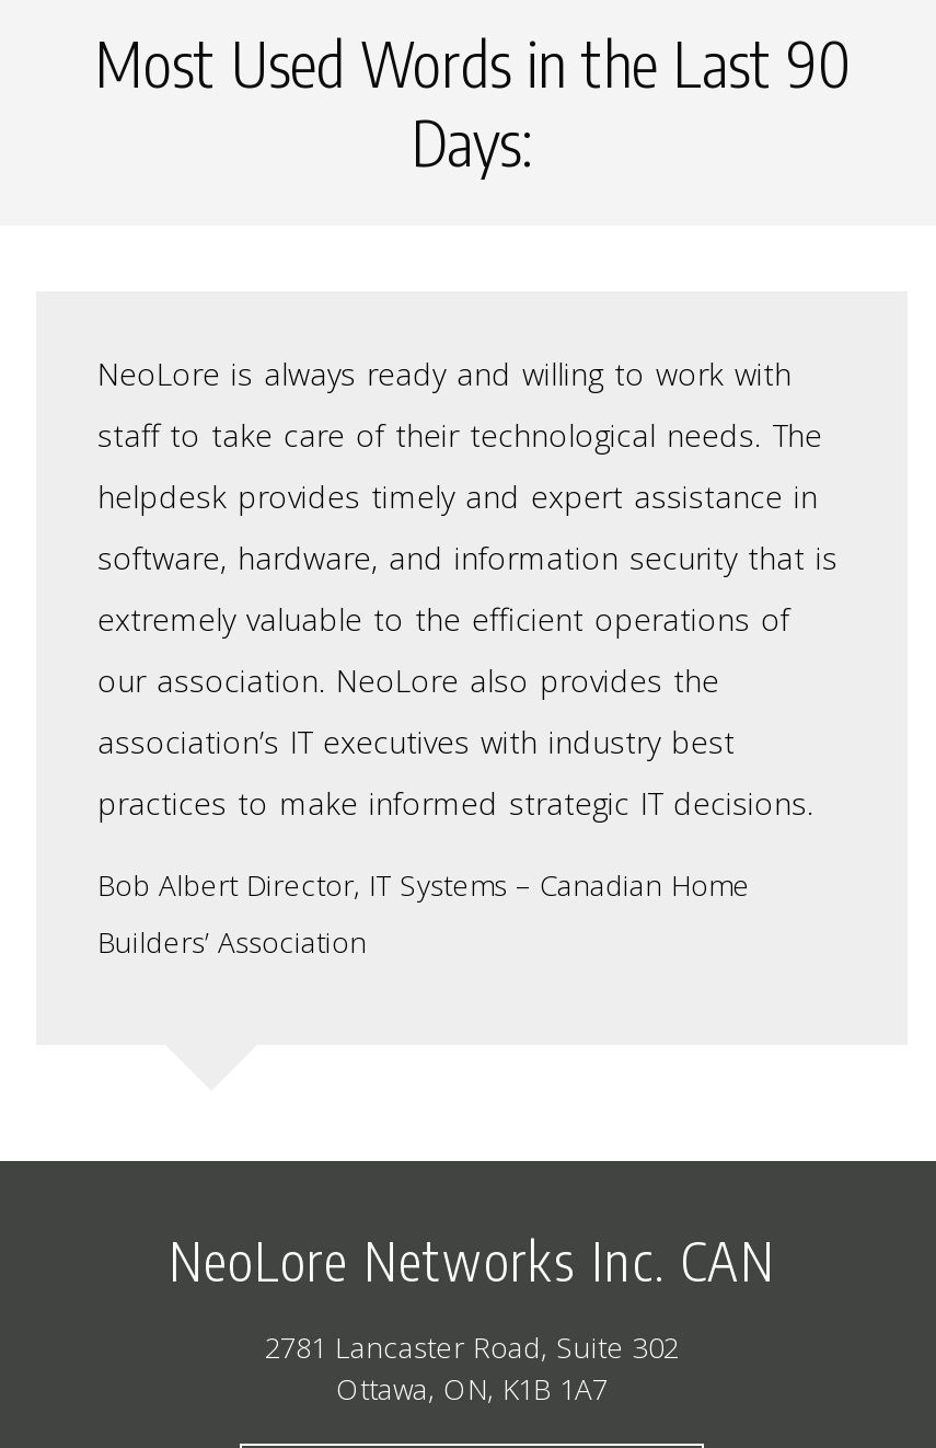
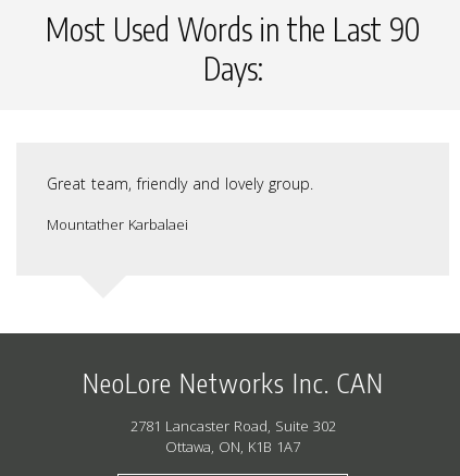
[97,353,837,962] NeoLore is always ready and willing to work with | staff to take care of their technological needs. The | helpdesk provides timely and expert assistance in | software, hardware, and information security that is | extremely valuable to the efficient operations of | our association. NeoLore also provides the | association’s IT executives with industry best | practices to make informed strategic IT decisions. | Bob Albert Director, IT Systems – Canadian Home | Builders’ Association -> [47,173,313,234] Great team, friendly and lovely group. | Mountather Karbalaei

